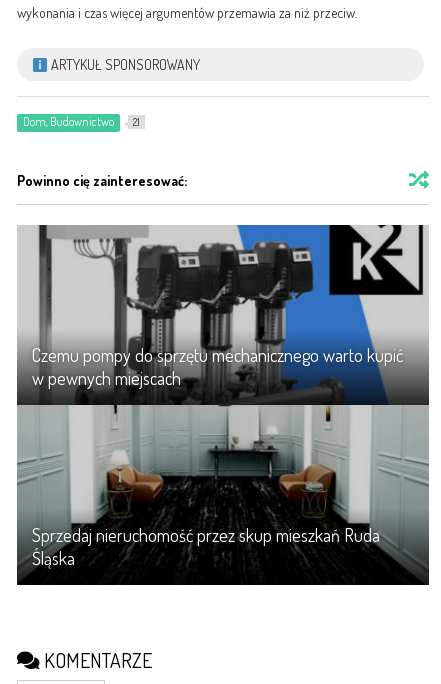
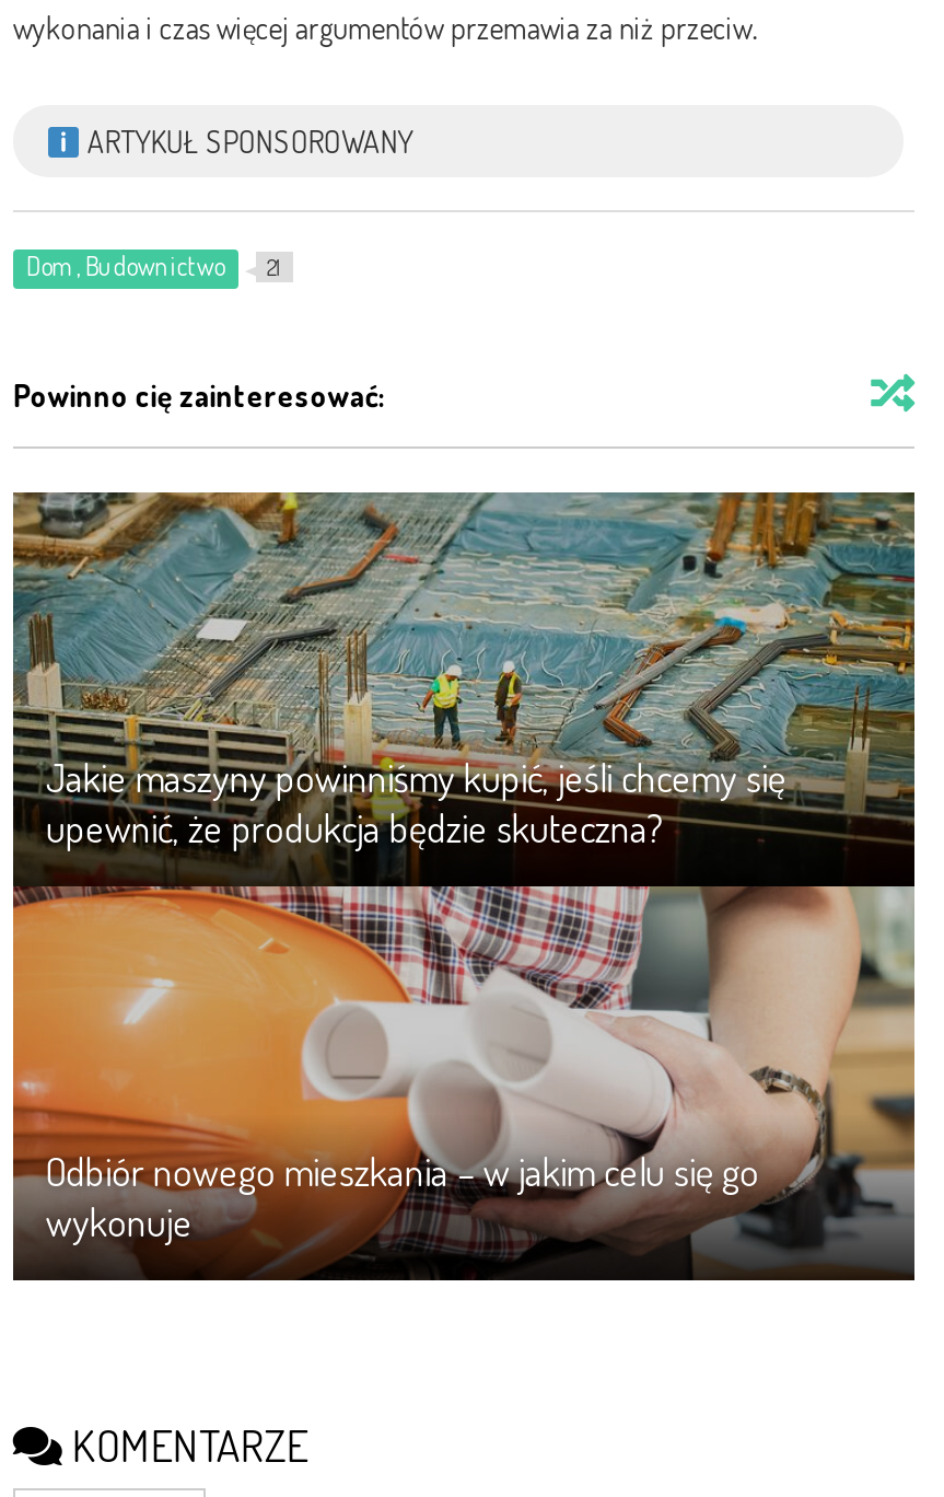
[16,224,429,584] [image] | Czemu pompy do sprzętu mechanicznego warto kupić | w pewnych miejscach -> [11,490,917,1278] [image] | Jakie maszyny powinniśmy kupić, jeśli chcemy się | upewnić, że produkcja będzie skuteczna?
[32,524,380,569] Sprzedaj nieruchomość przez skup mieszkań Ruda | Śląska -> [46,1147,759,1245] Odbiór nowego mieszkania – w jakim celu się go | wykonuje

